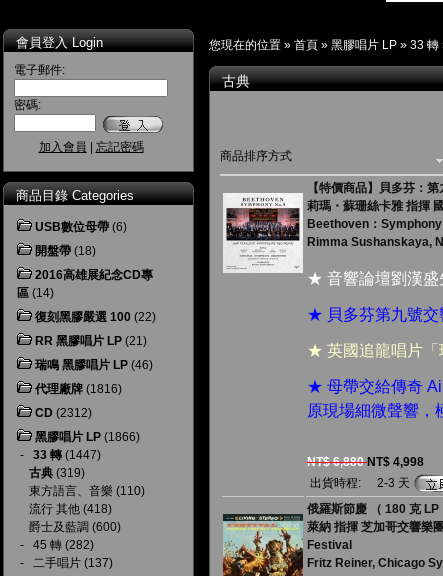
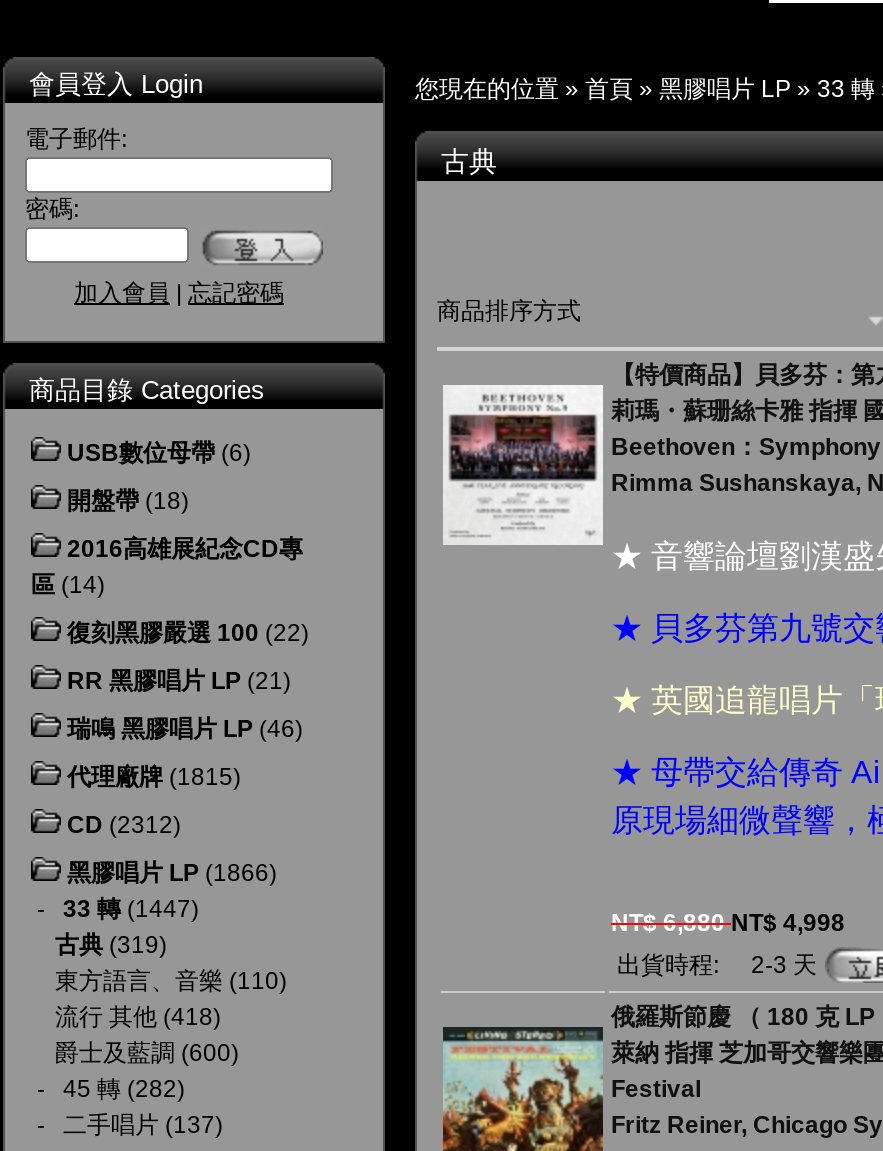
[35,382,122,396] 代理廠牌(1816) -> [67,763,241,791] 代理廠牌(1815)

